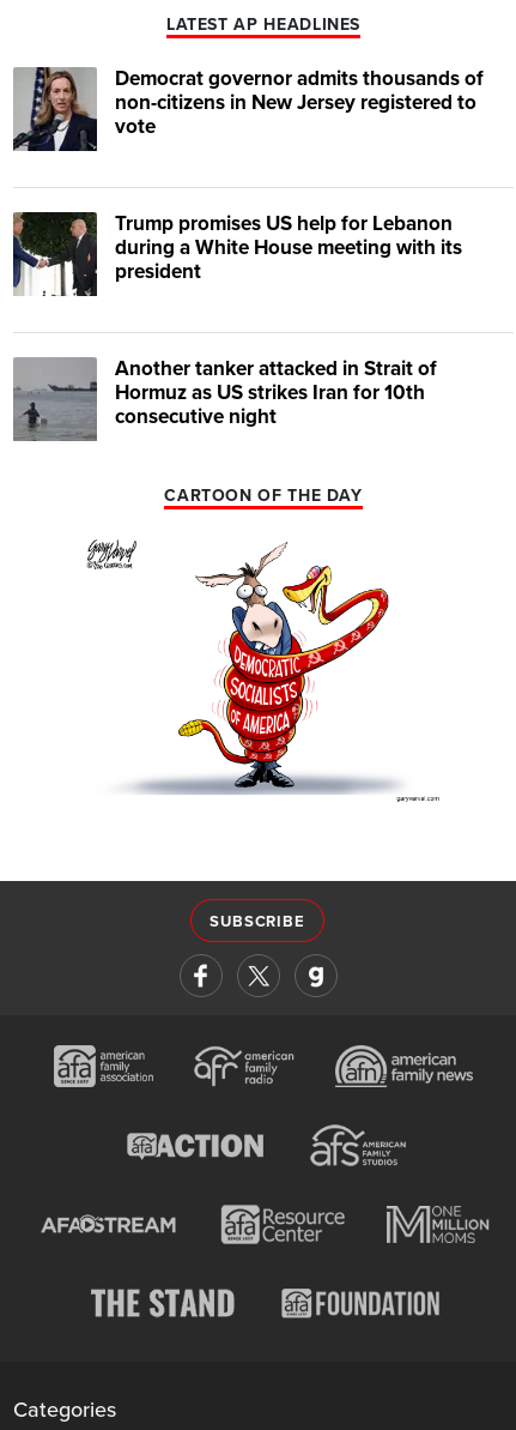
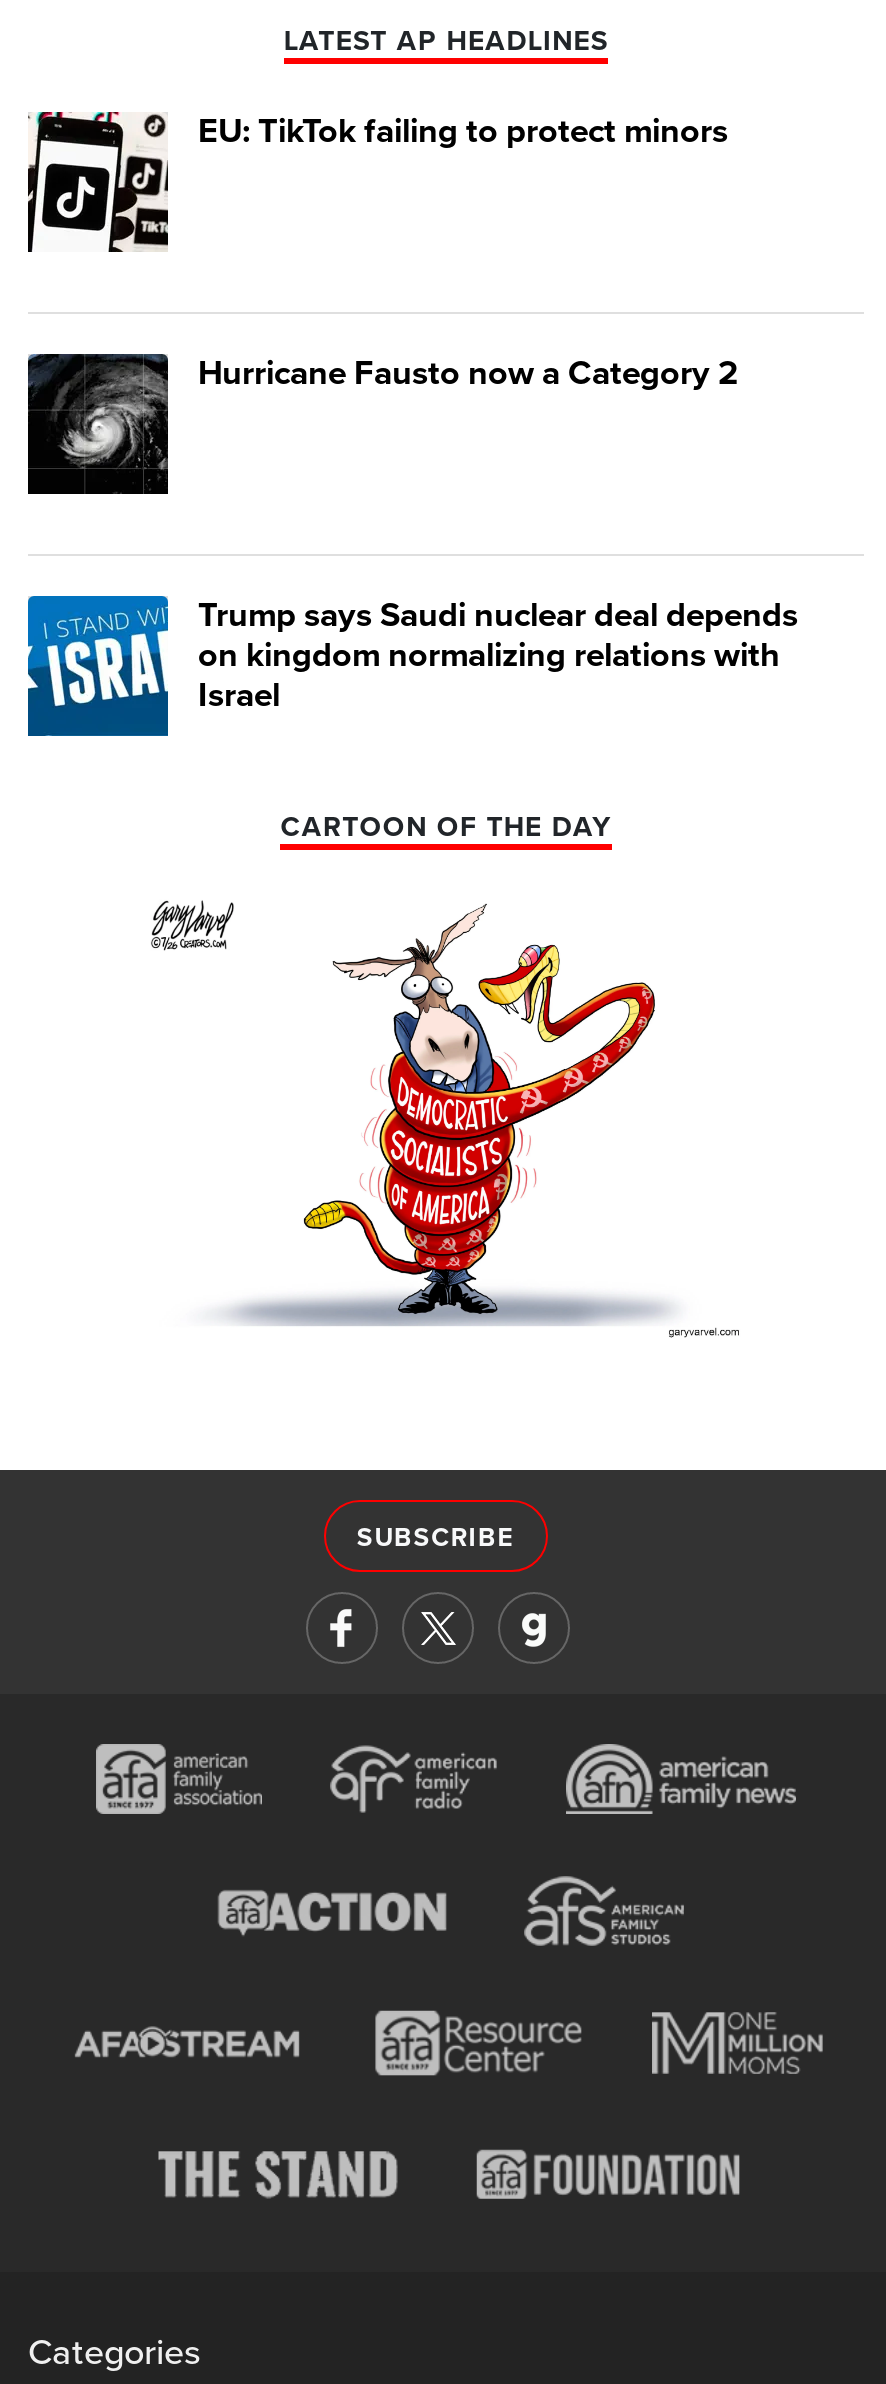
[13,66,484,152] [image] | Democrat governor admits thousands of | non-citizens in New Jersey registered to | vote -> [28,110,728,254] [image] | EU: TikTok failing to protect minors
[12,211,462,297] [image] | Trump promises US help for Lebanon | during a White House meeting with its | president -> [26,352,738,496] [image] | Hurricane Fausto now a Category 2
[12,356,437,442] [image] | Another tanker attacked in Strait of | Hormuz as US strikes Iran for 10th | consecutive night -> [26,594,798,738] [image] | Trump says Saudi nuclear deal depends | on kingdom normalizing relations with | Israel

